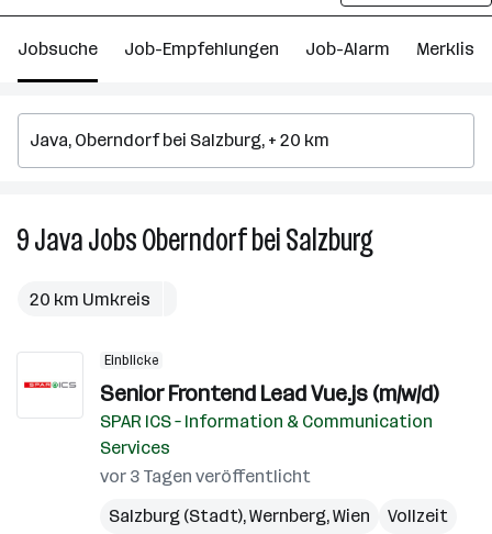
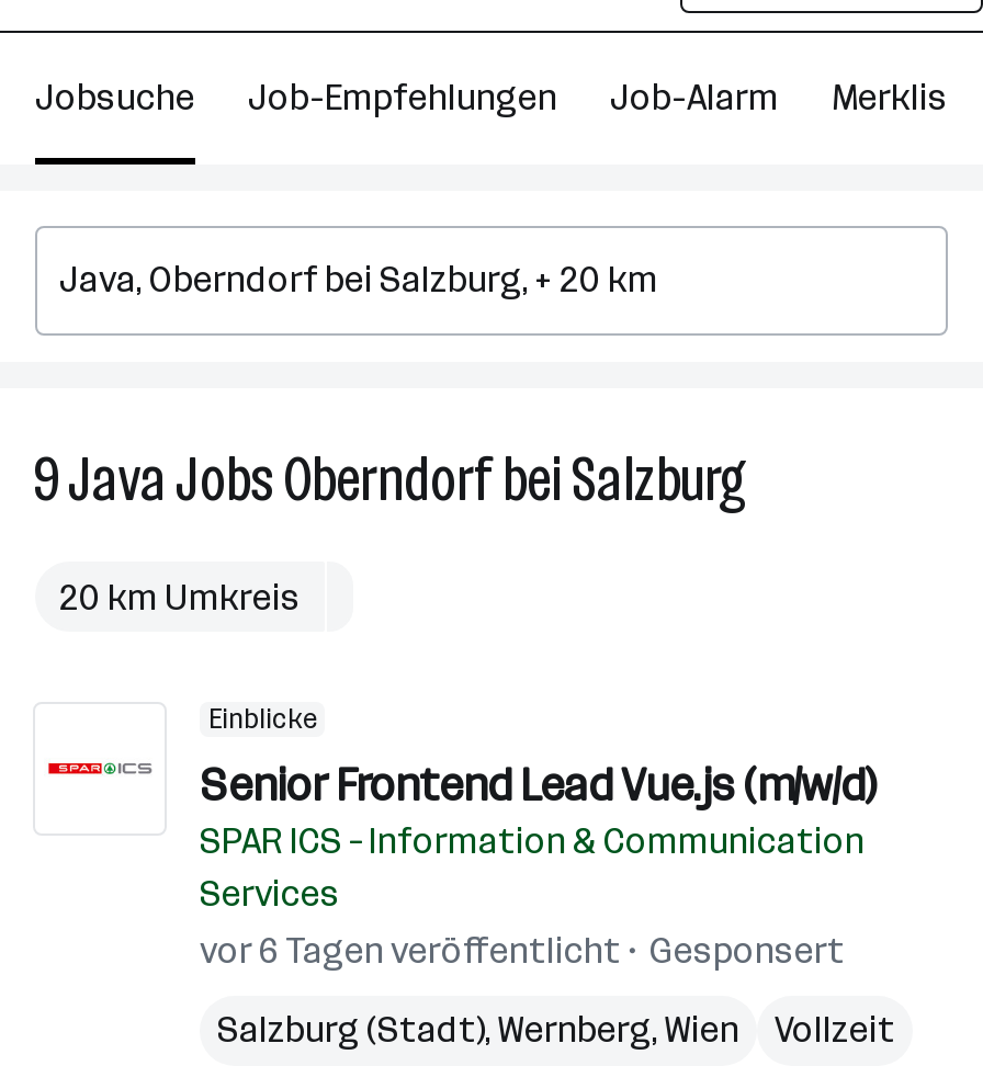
[100,466,311,487] vor 3 Tagen veröffentlicht -> [200,930,845,972] vor 6 Tagen veröffentlicht | Gesponsert

